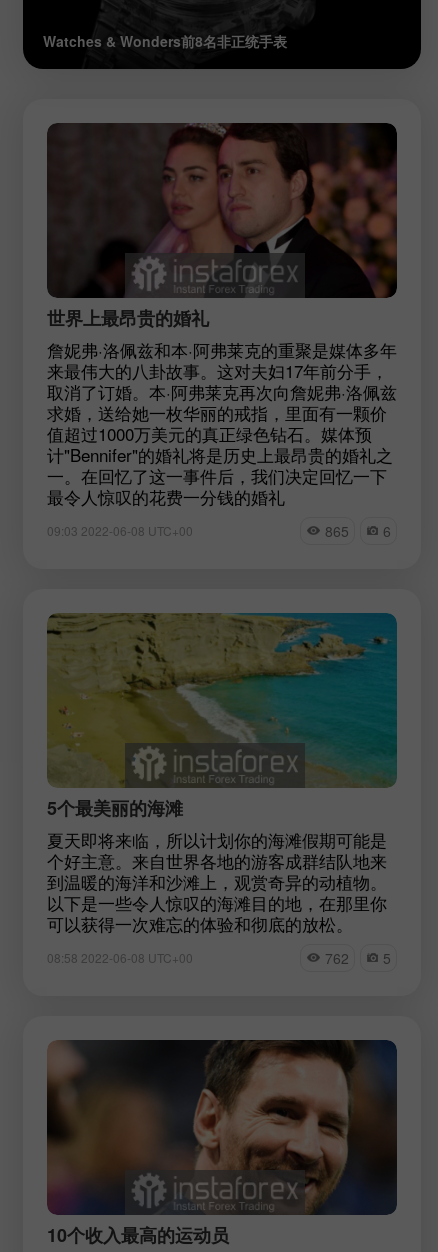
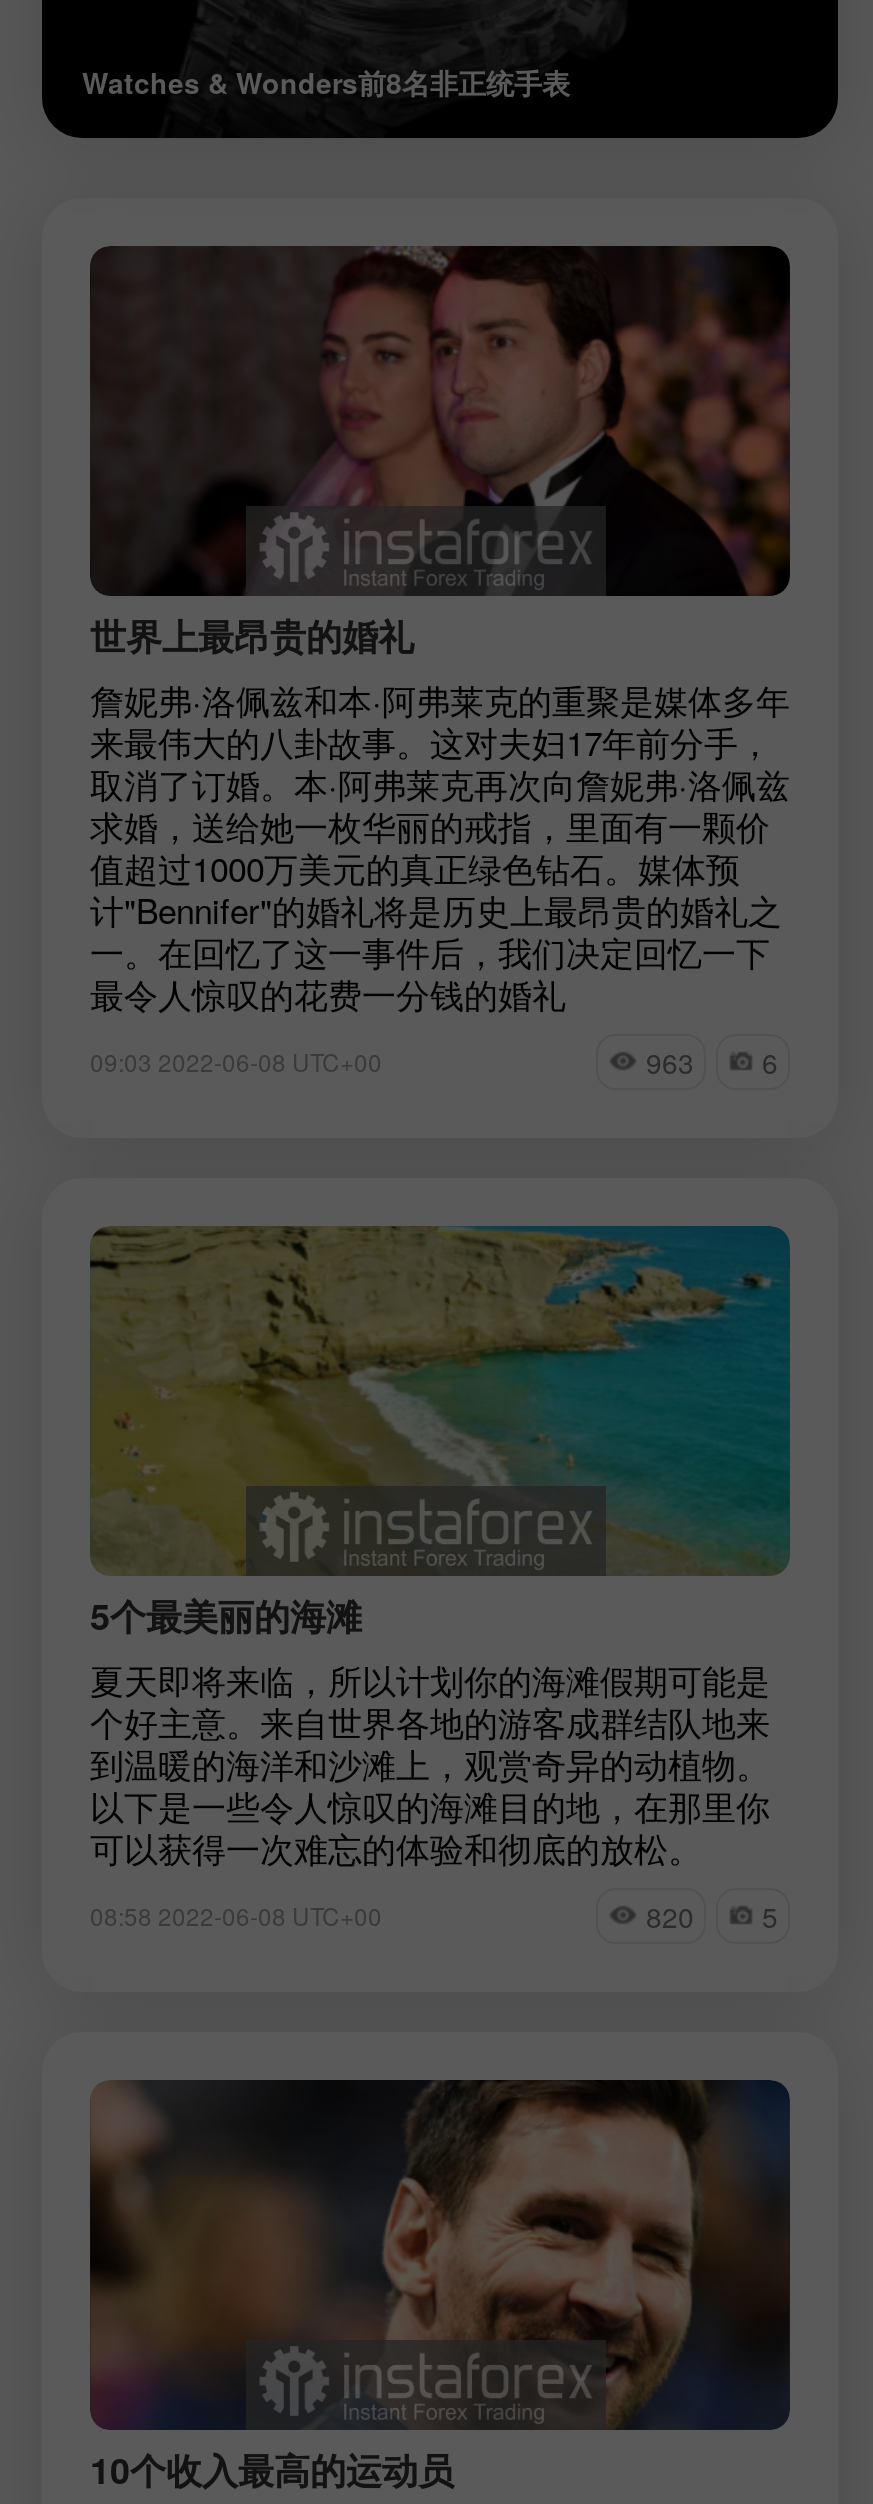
[325,521,391,541] 865 6 -> [646,1042,778,1082] 963 6
[325,948,391,968] 762 5 -> [646,1896,778,1936] 820 5

